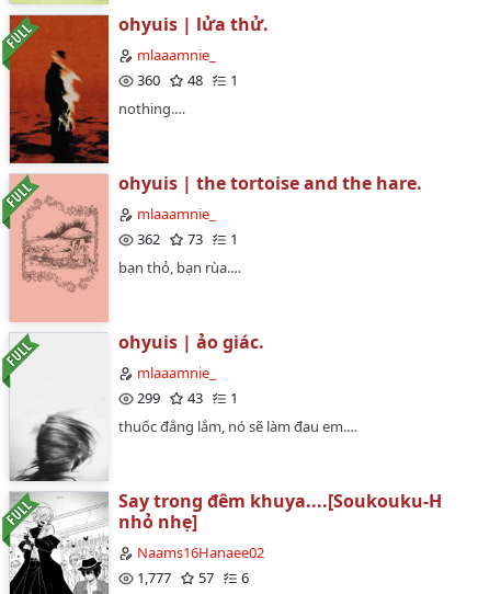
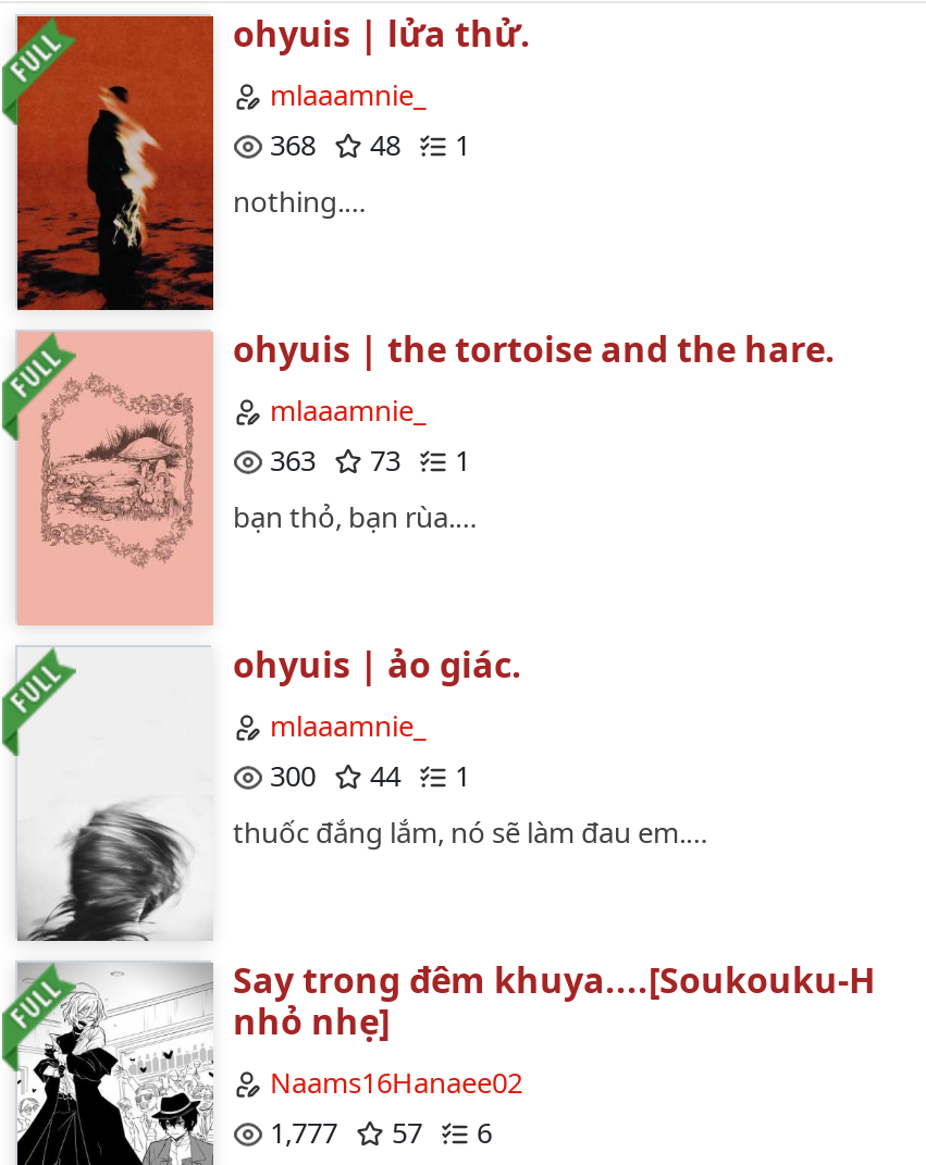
[137,70,238,90] 360 48 1 -> [270,125,470,164] 368 48 1
[137,229,238,249] 362 73 1 -> [270,441,470,480] 363 73 1
[137,388,160,408] 299 -> [270,756,316,795] 300
[187,388,203,408] 43 -> [370,756,400,795] 44

